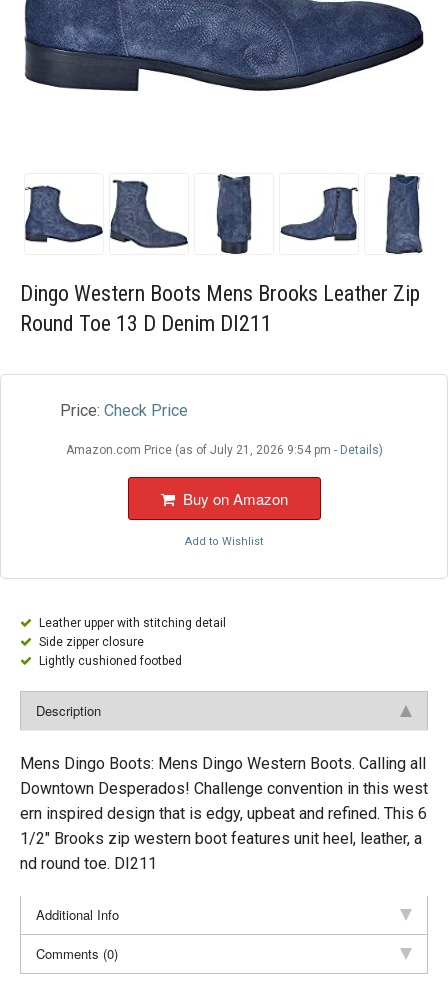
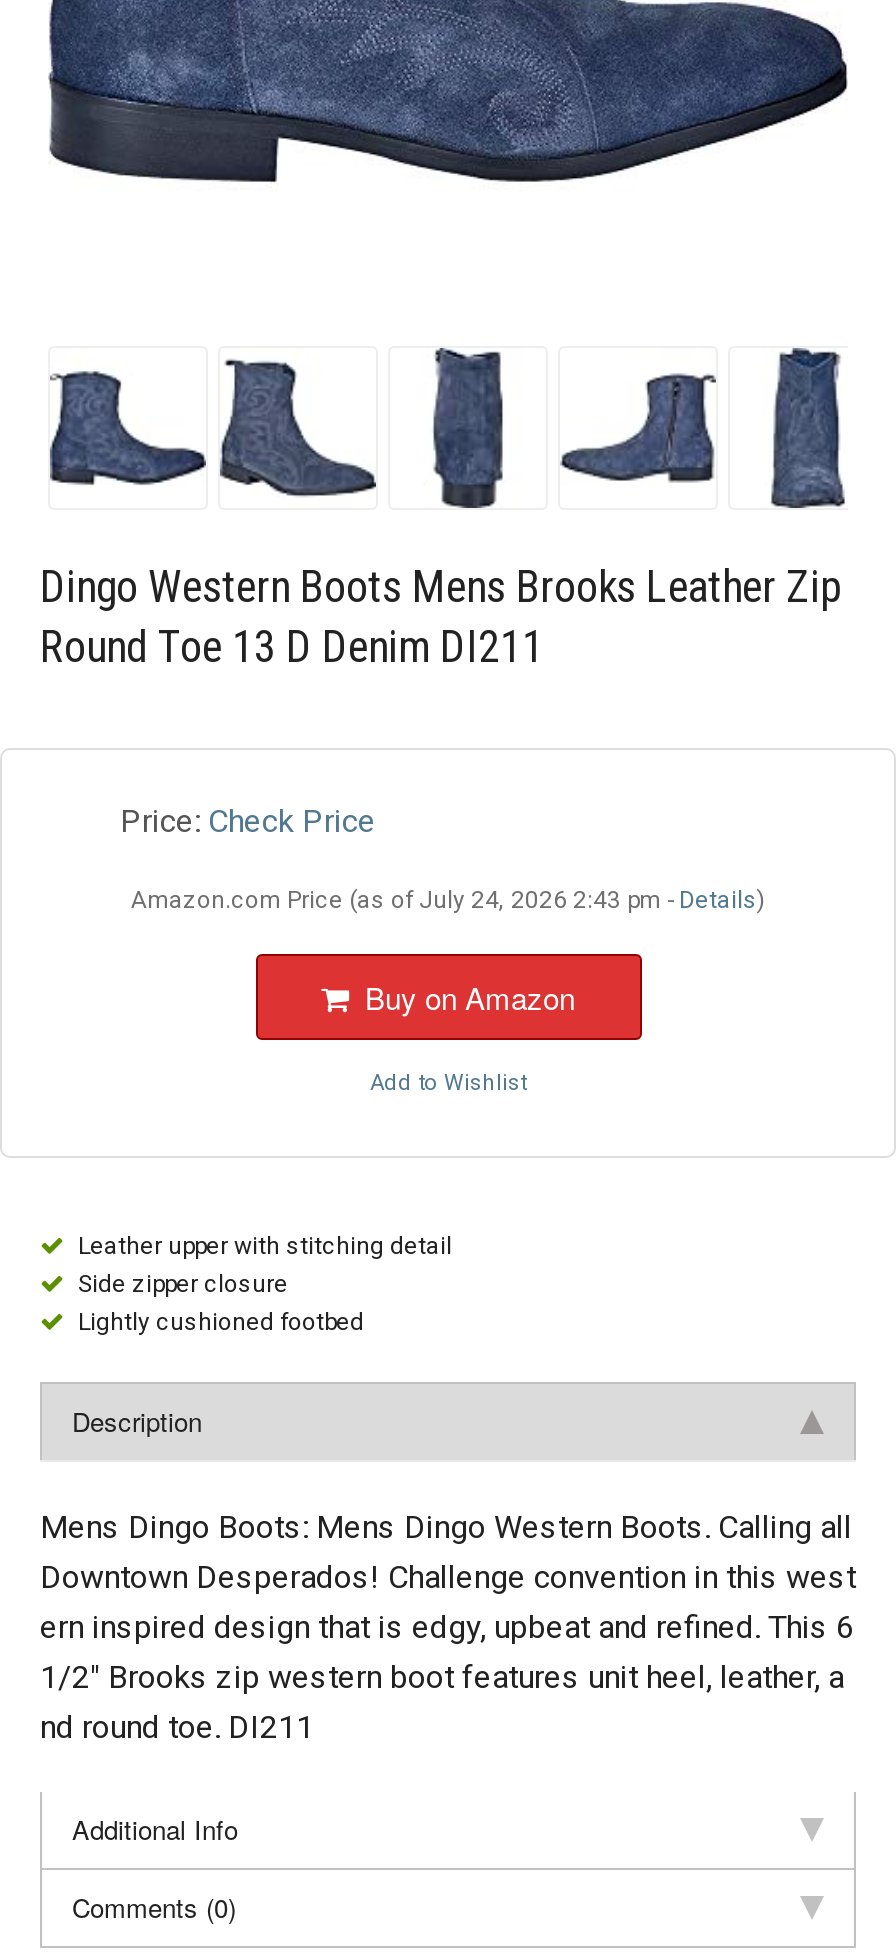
[65,443,382,457] Amazon.com Price (as of July 21, 2026 9:54 pm - Details) -> [131,886,765,914] Amazon.com Price (as of July 24, 2026 2:43 pm - Details)

